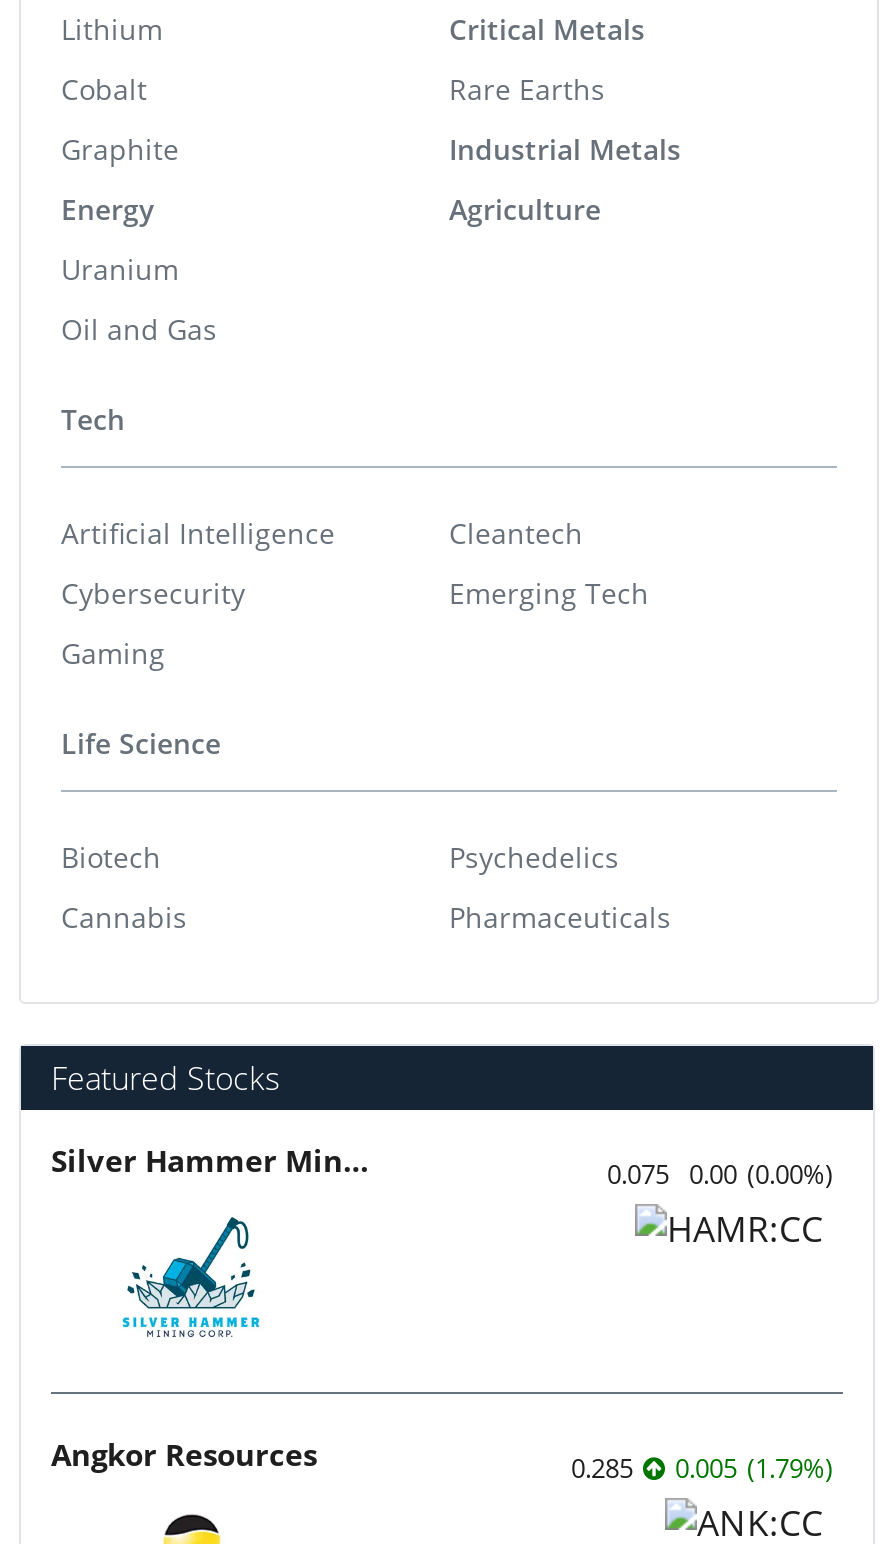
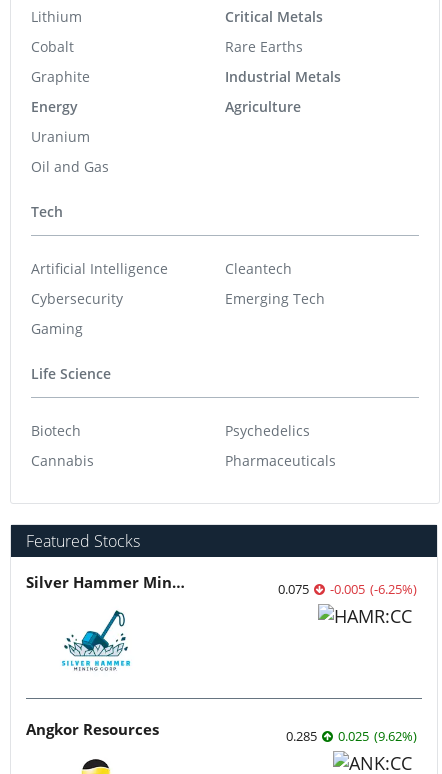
[607,1155,833,1191] 0.075 0.00 (0.00%) -> [278,580,417,598] 0.075 | -0.005 (-6.25%)
[571,1449,833,1485] 0.285 0.005 (1.79%) -> [286,727,417,745] 0.285 0.025 (9.62%)

